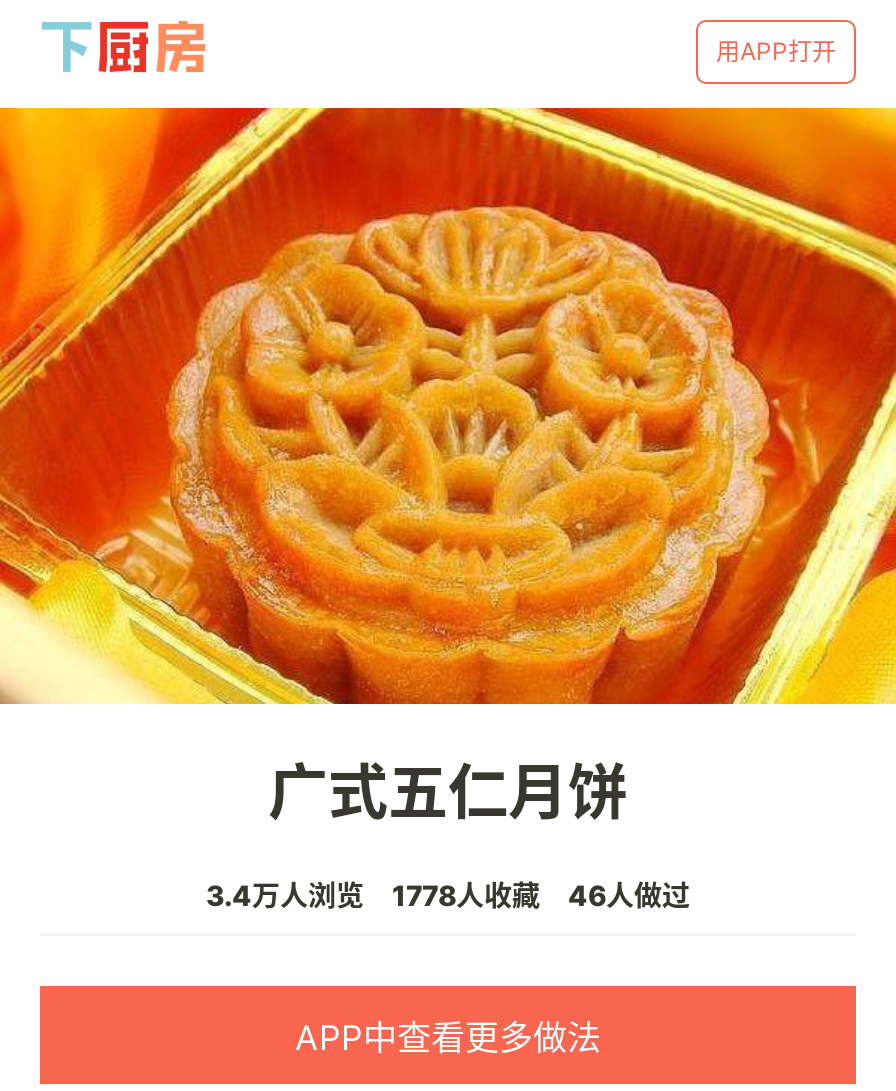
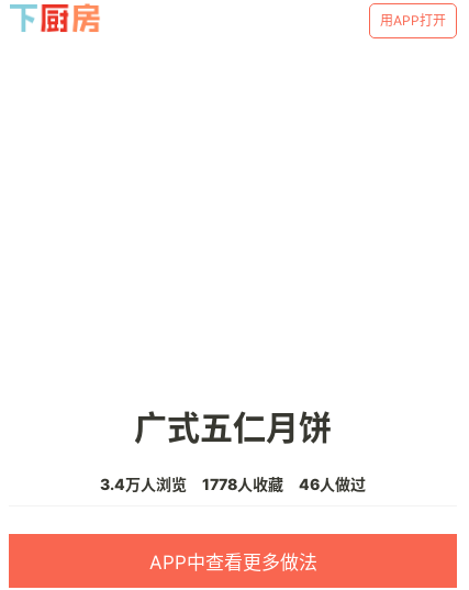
[6,106,890,706] [image] -> none

